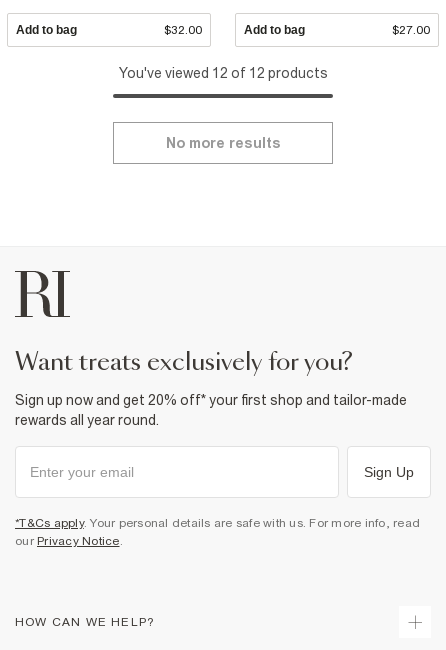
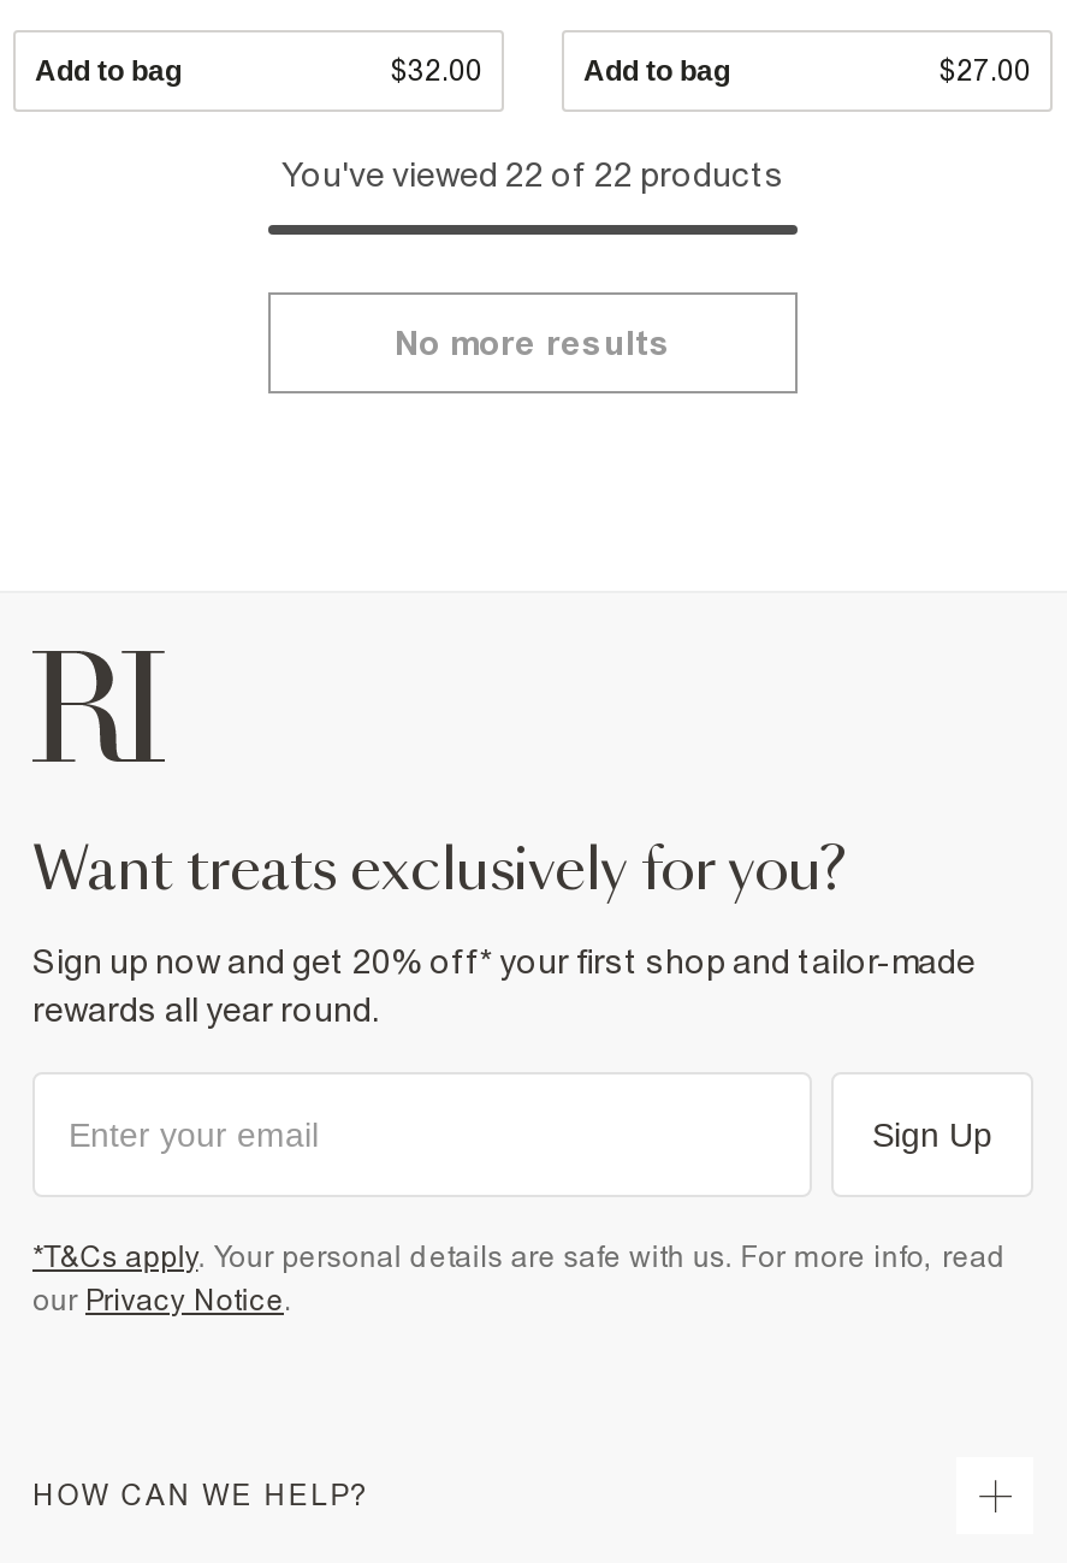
[118,65,327,81] You've viewed 12 of 12 products -> [281,156,784,195] You've viewed 22 of 22 products

